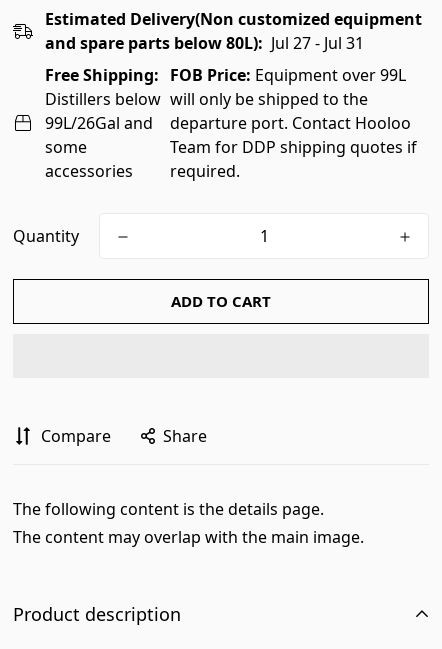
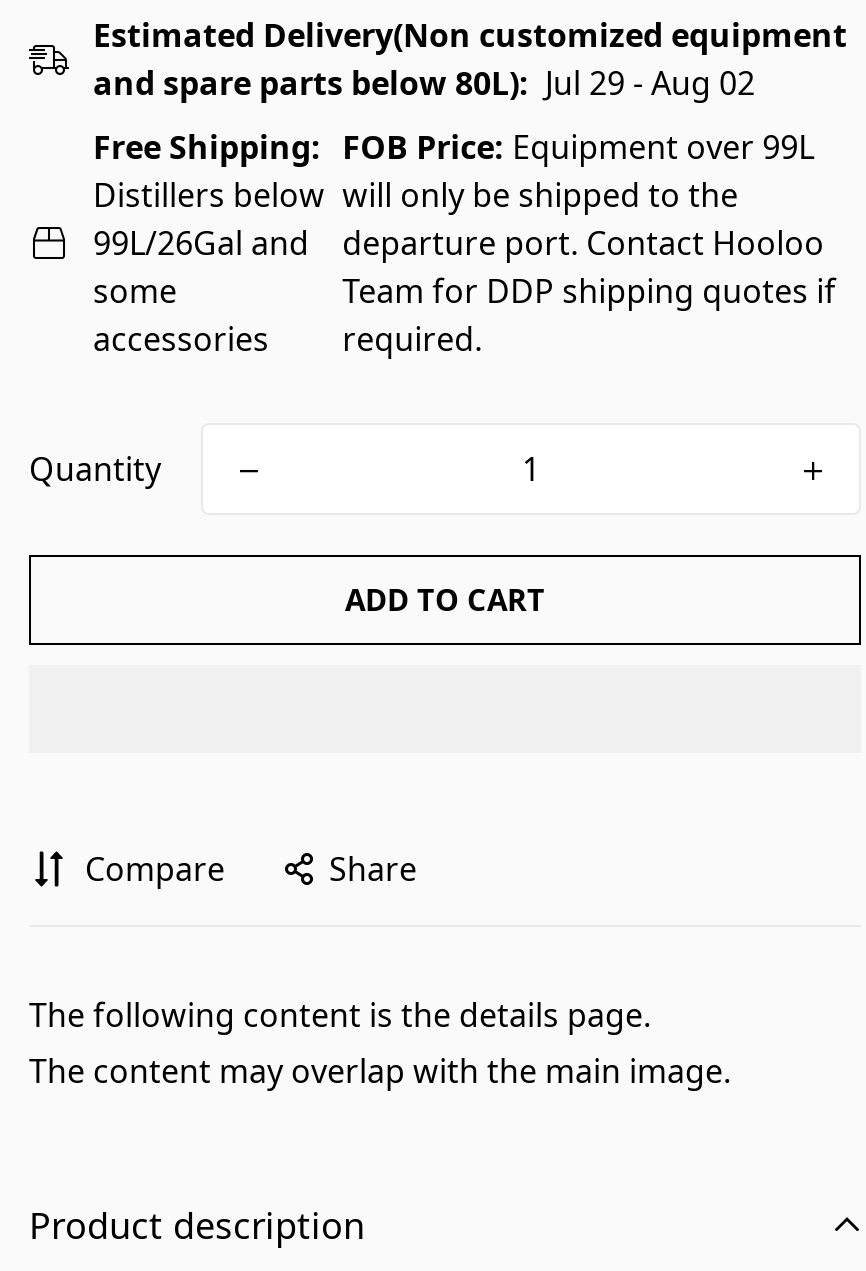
[45,32,364,54] and spare parts below 80L): Jul 27 - Jul 31 -> [93,60,755,104] and spare parts below 80L): Jul 29 - Aug 02

